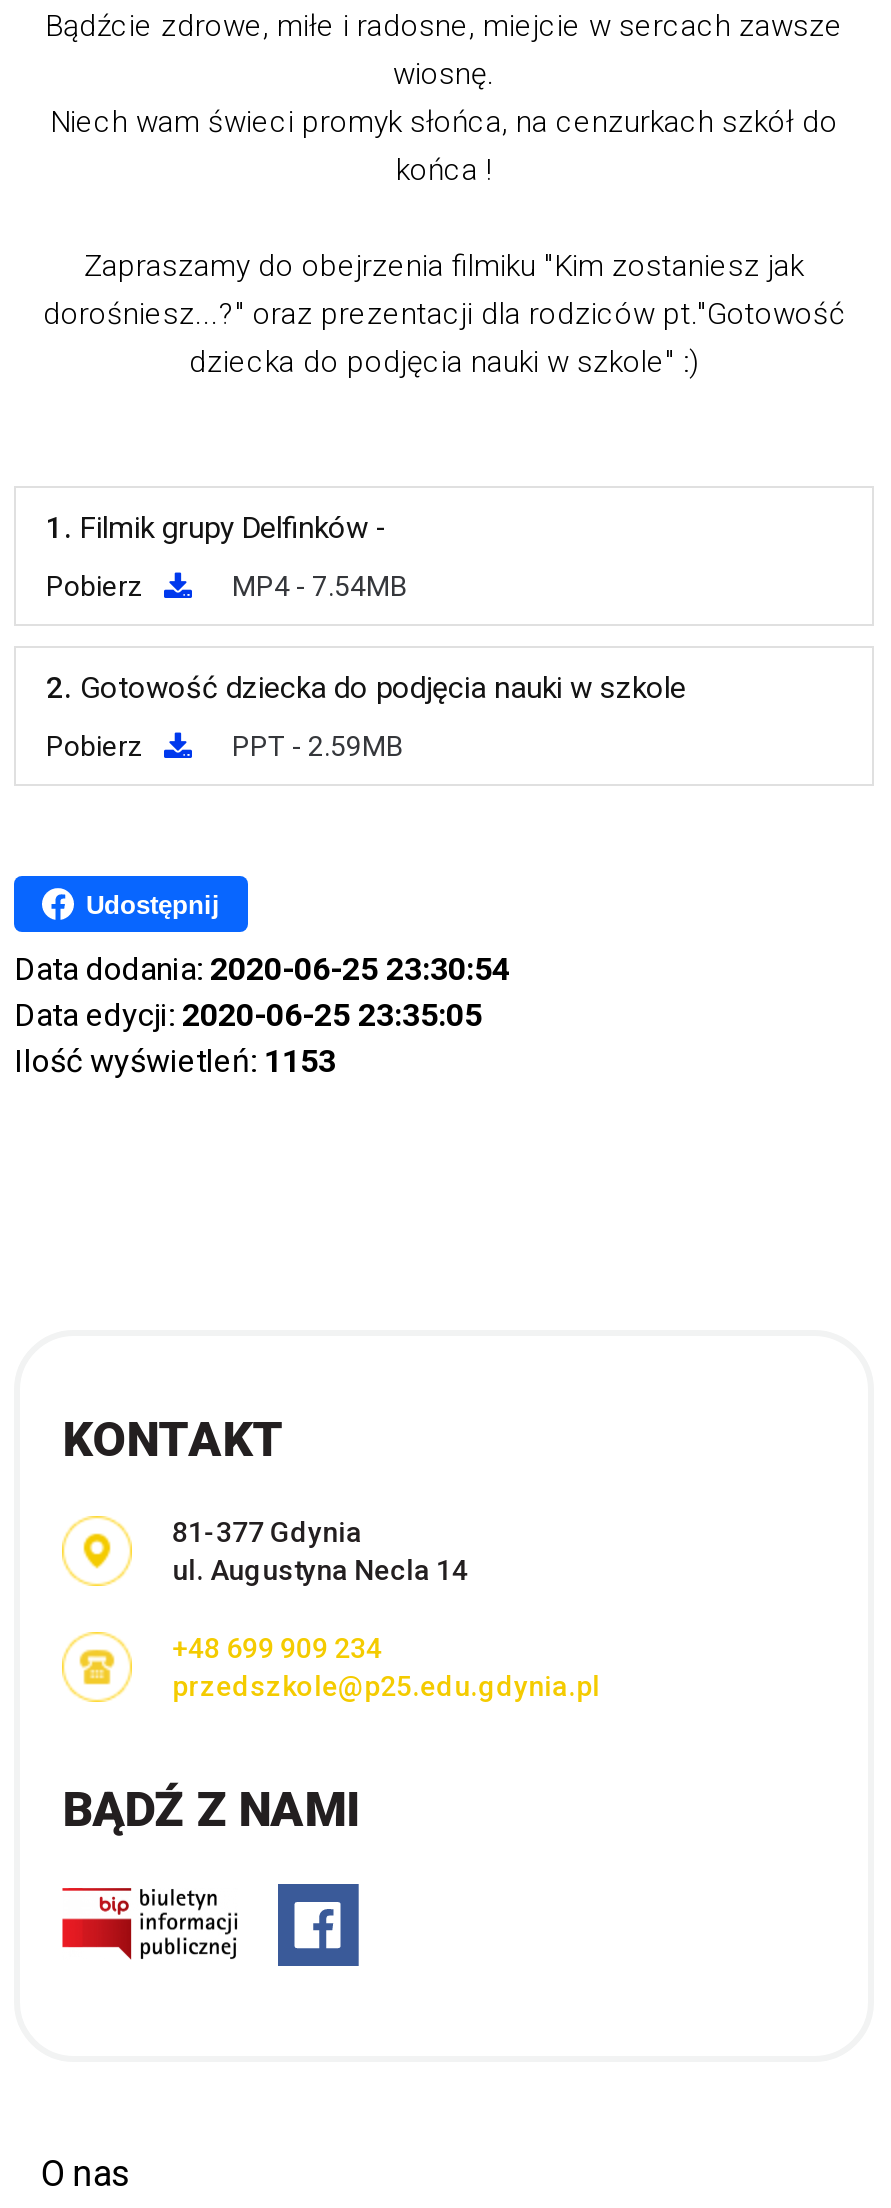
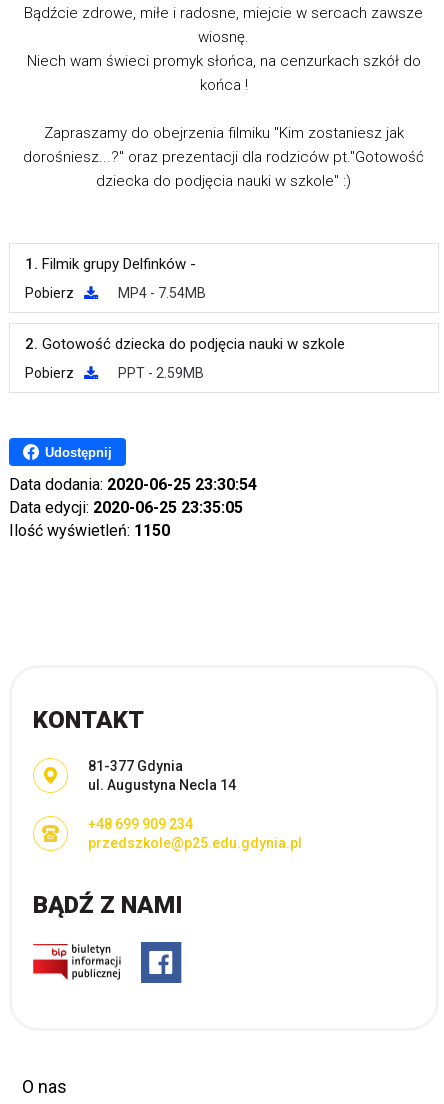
[14,1043,336,1081] Ilość wyświetleń: 1153 -> [9,521,170,540] Ilość wyświetleń: 1150

